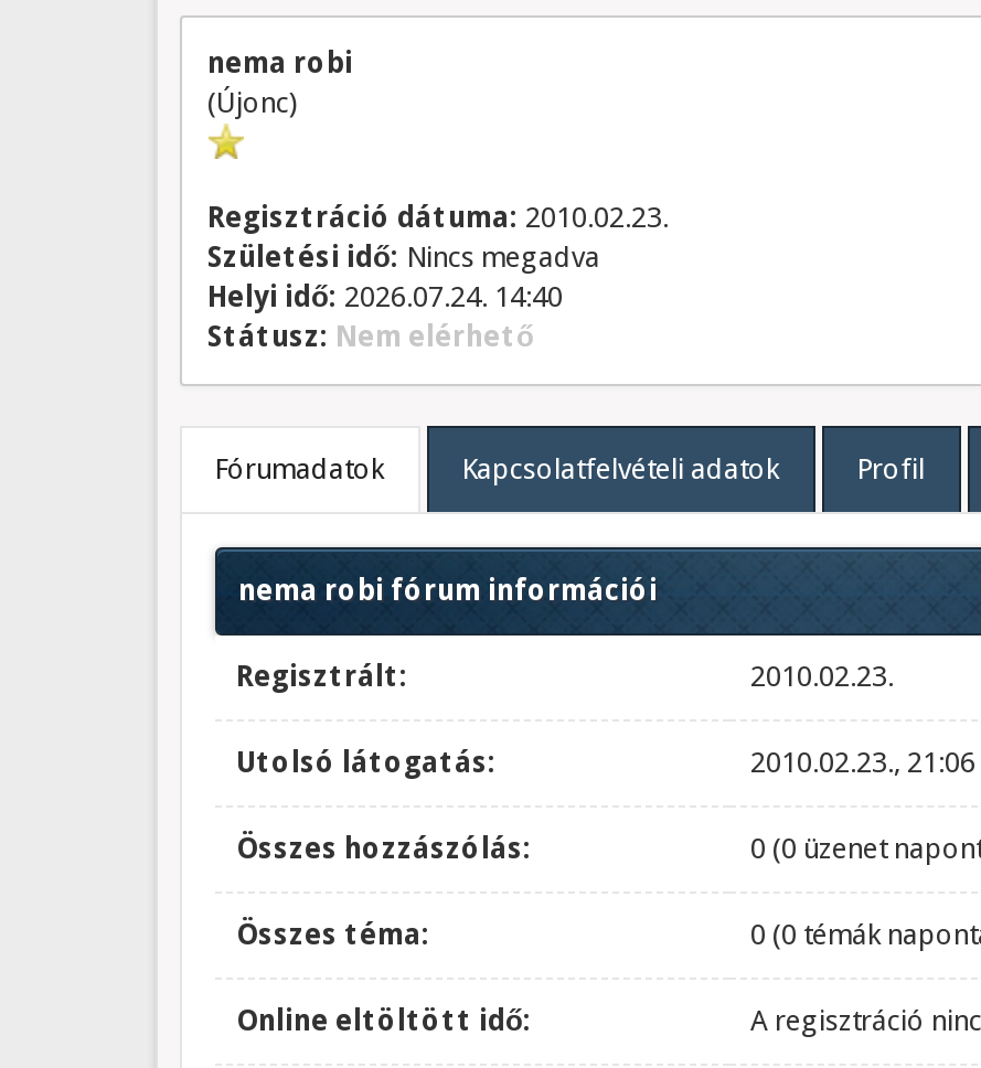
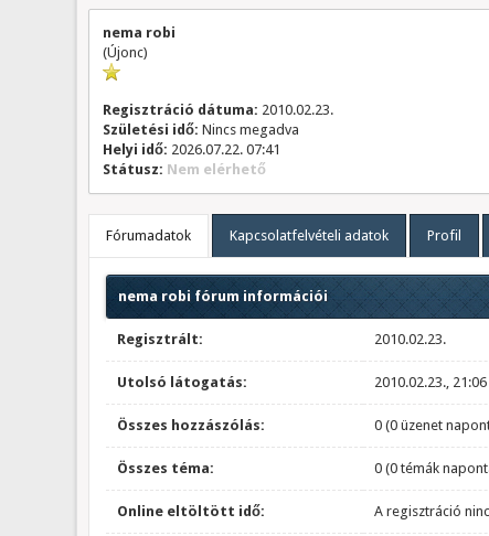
[207,280,563,313] Helyi idő: 2026.07.24. 14:40 -> [102,141,280,158] Helyi idő: 2026.07.22. 07:41

